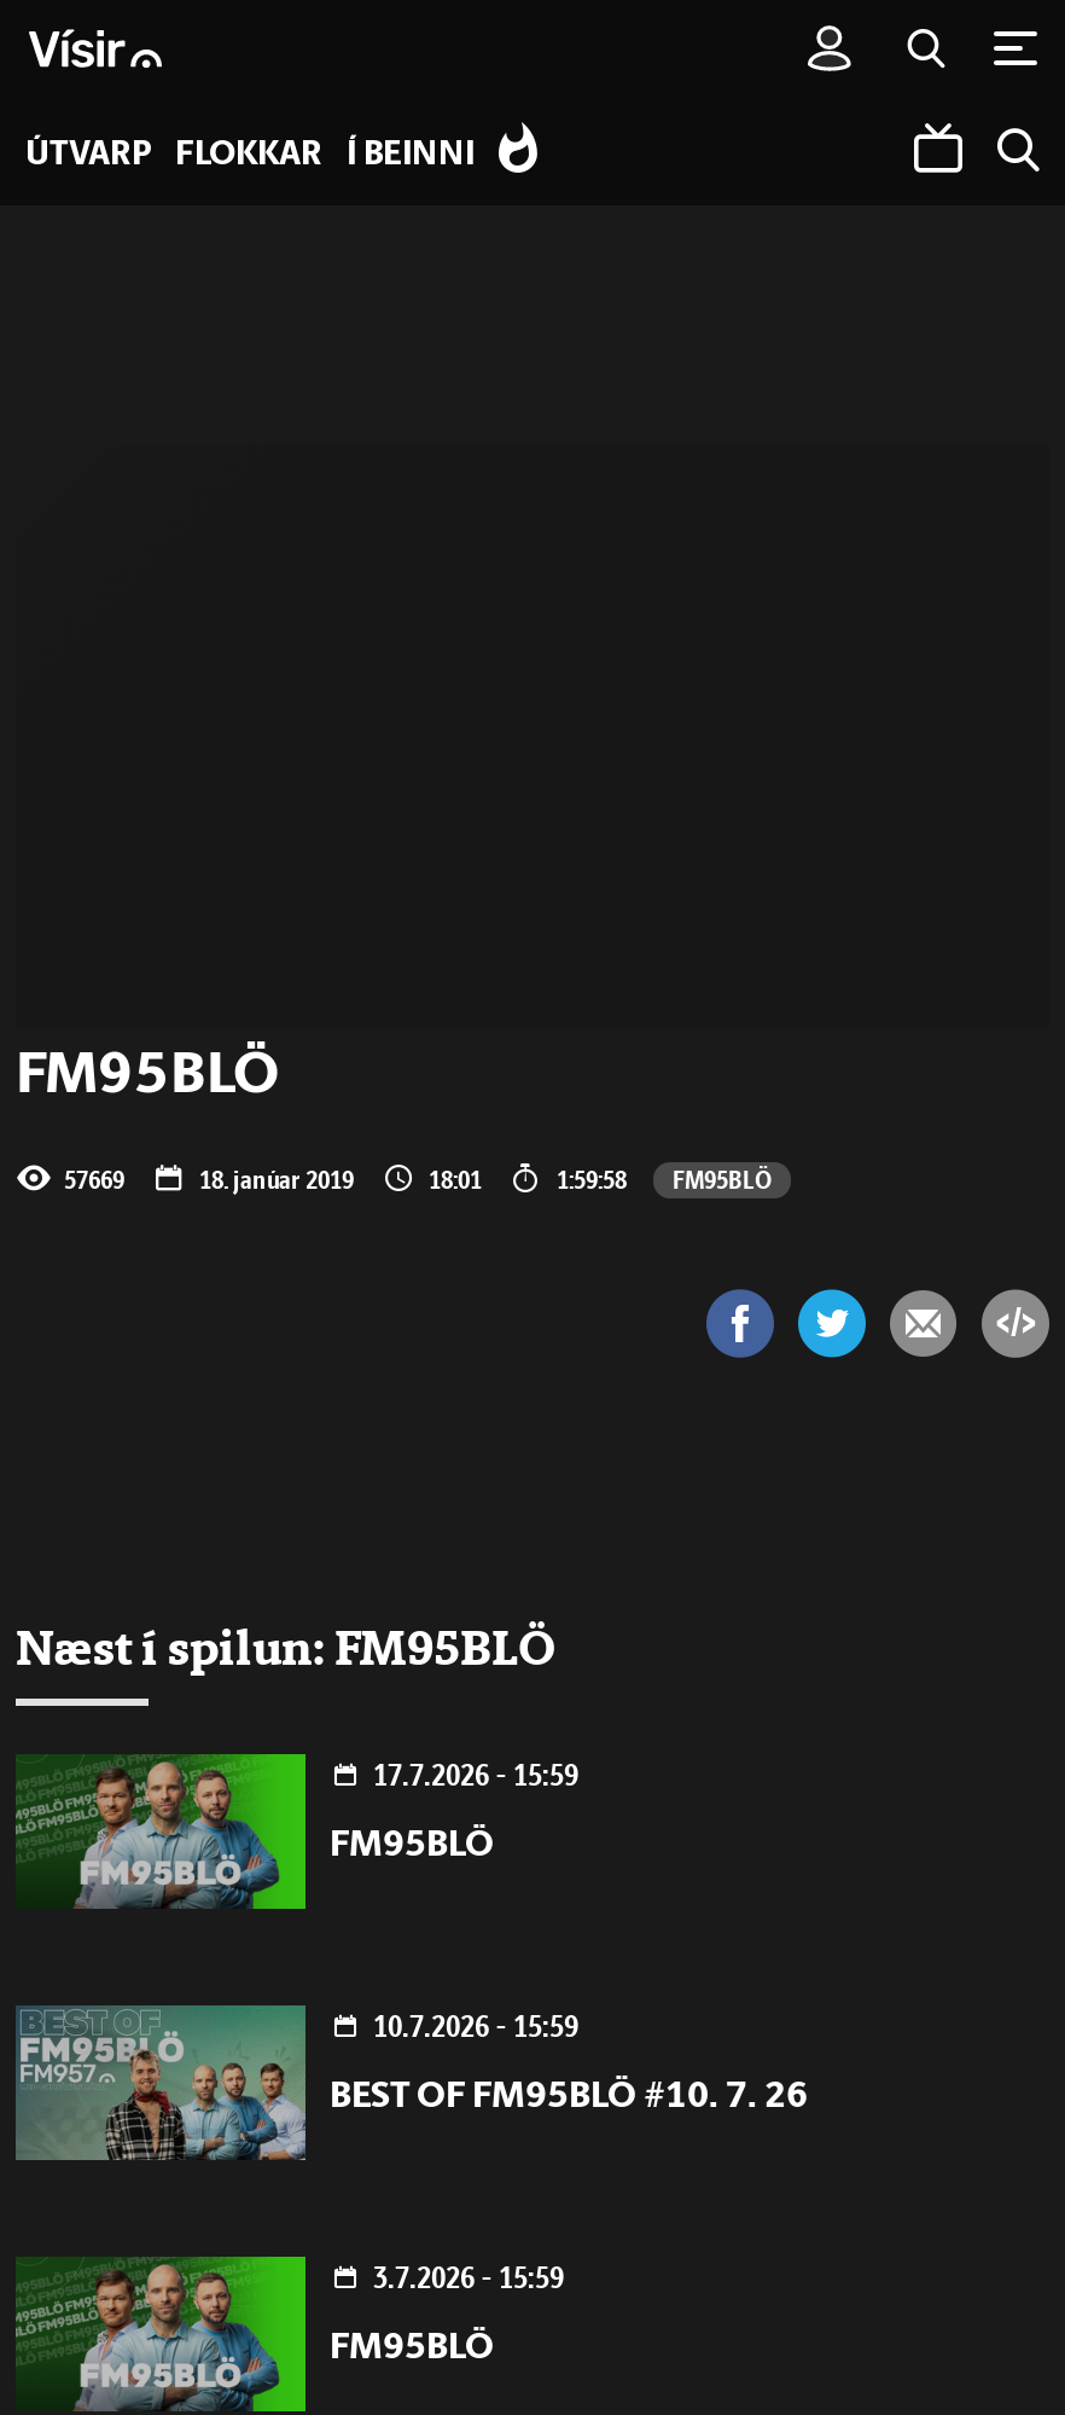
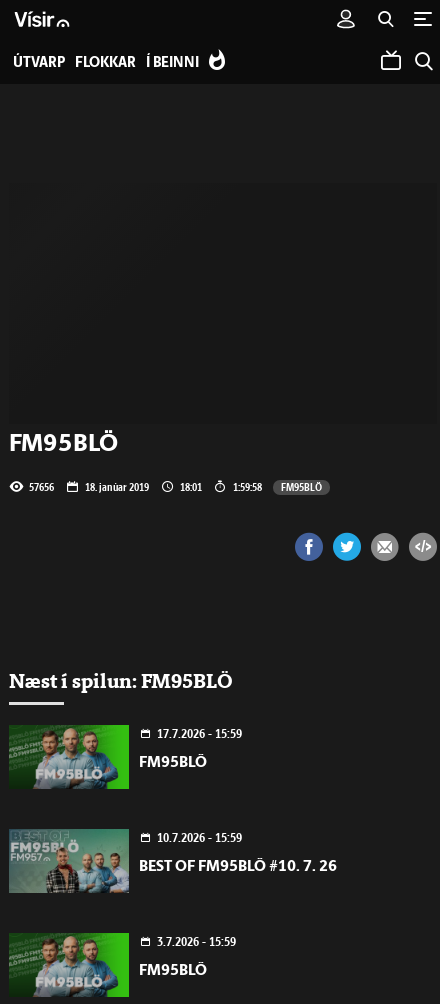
[64,1161,772,1199] 57669 18. janúar 2019 18:01 1:59:58 FM95BLÖ -> [29,479,322,495] 57656 18. janúar 2019 18:01 1:59:58 FM95BLÖ

